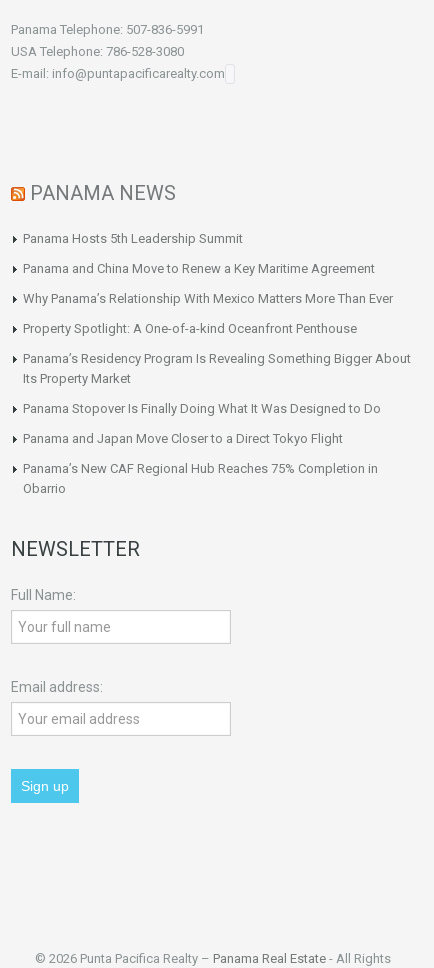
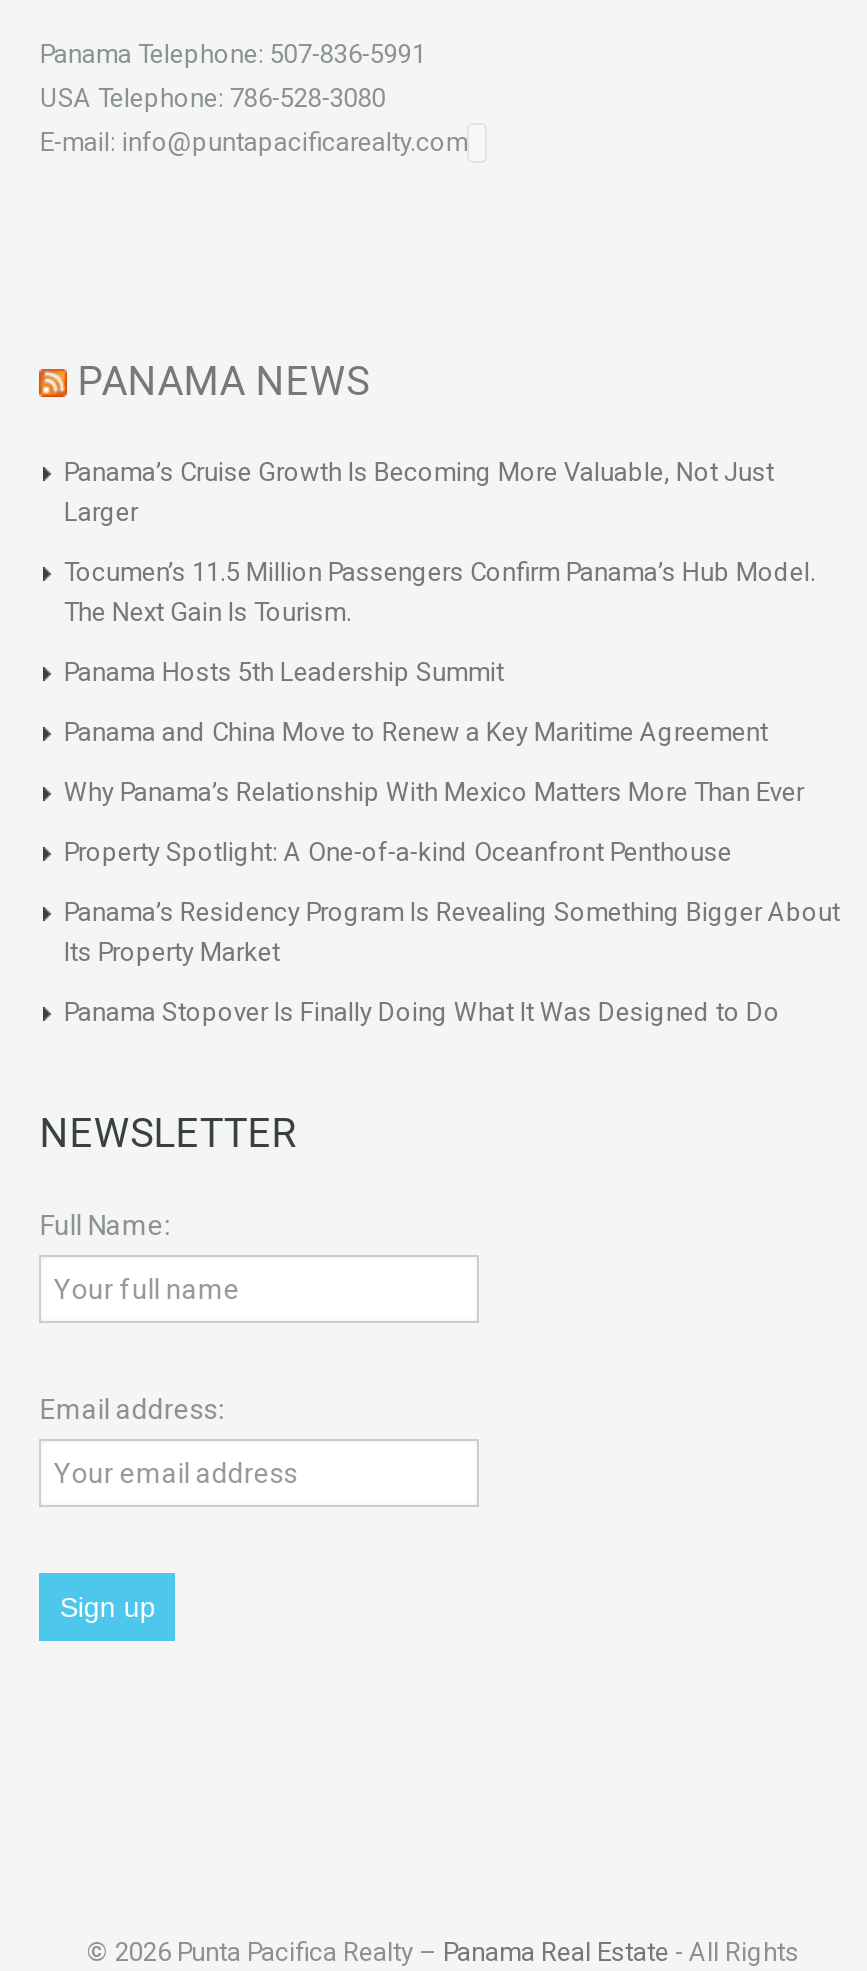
none -> [64,456,816,626] Panama’s Cruise Growth Is Becoming More Valuable, Not Just | Larger | Tocumen’s 11.5 Million Passengers Confirm Panama’s Hub Model. | The Next Gain Is Tourism.
moved [23,230,411,415] -> [64,656,840,1026]: Panama Hosts 5th Leadership Summit | Panama and China Move to Renew a Key Maritime Agreement | Why Panama’s Relationship With Mexico Matters More Than Ever | Property Spotlight: A One-of-a-kind Oceanfront Penthouse | Panama’s Residency Program Is Revealing Something Bigger About | Its Property Market | Panama Stopover Is Finally Doing What It Was Designed to Do
[23,430,378,495] Panama and Japan Move Closer to a Direct Tokyo Flight | Panama’s New CAF Regional Hub Reaches 75% Completion in | Obarrio -> none

